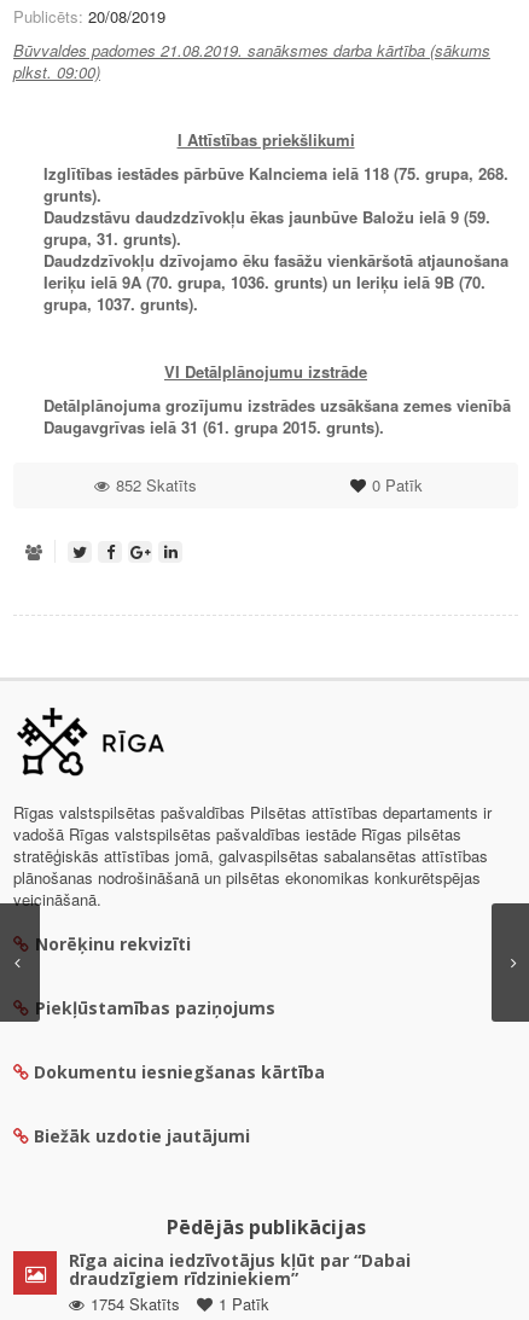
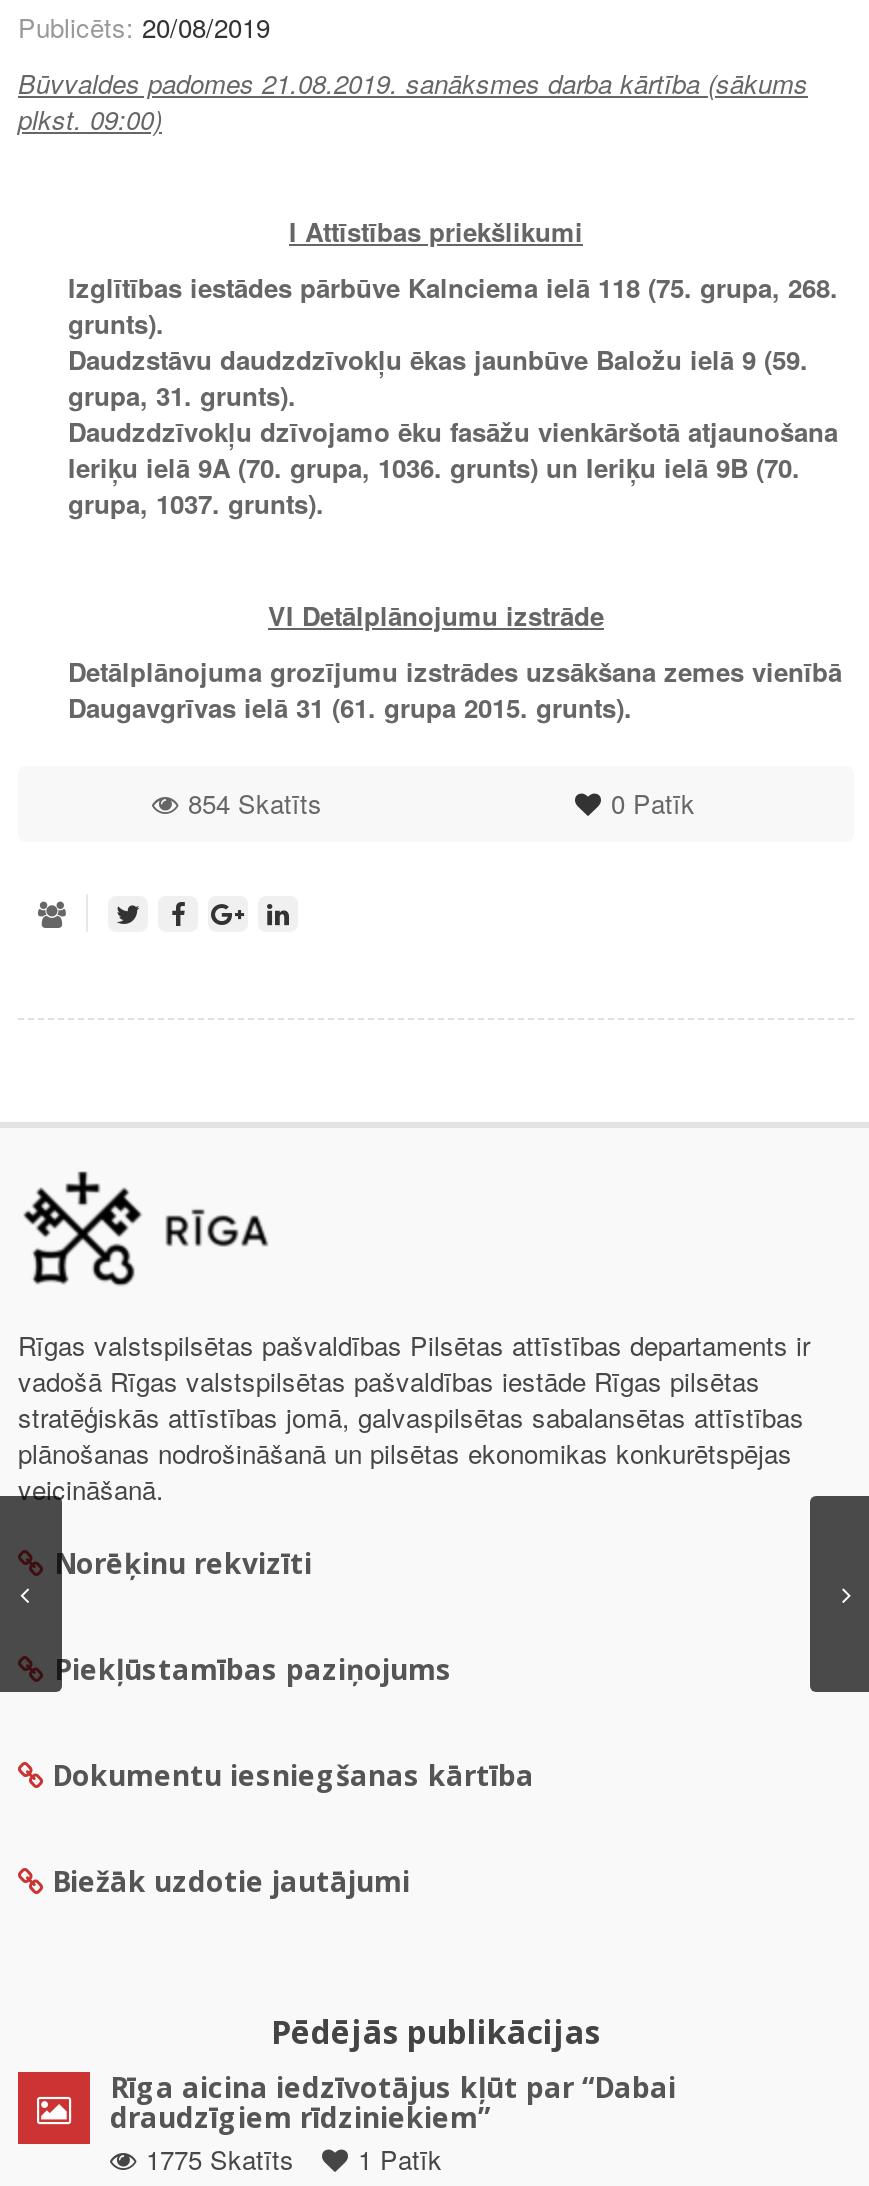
[116,473,197,496] 852 Skatīts -> [188,784,322,822] 854 Skatīts
[91,1292,269,1315] 1754 Skatīts 1 Patīk -> [146,2140,442,2178] 1775 Skatīts 1 Patīk

